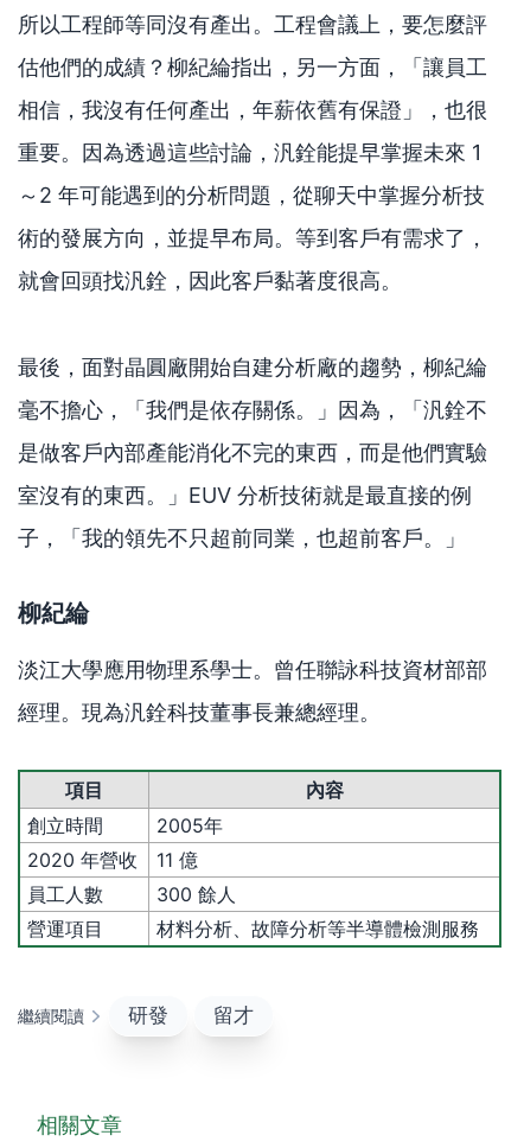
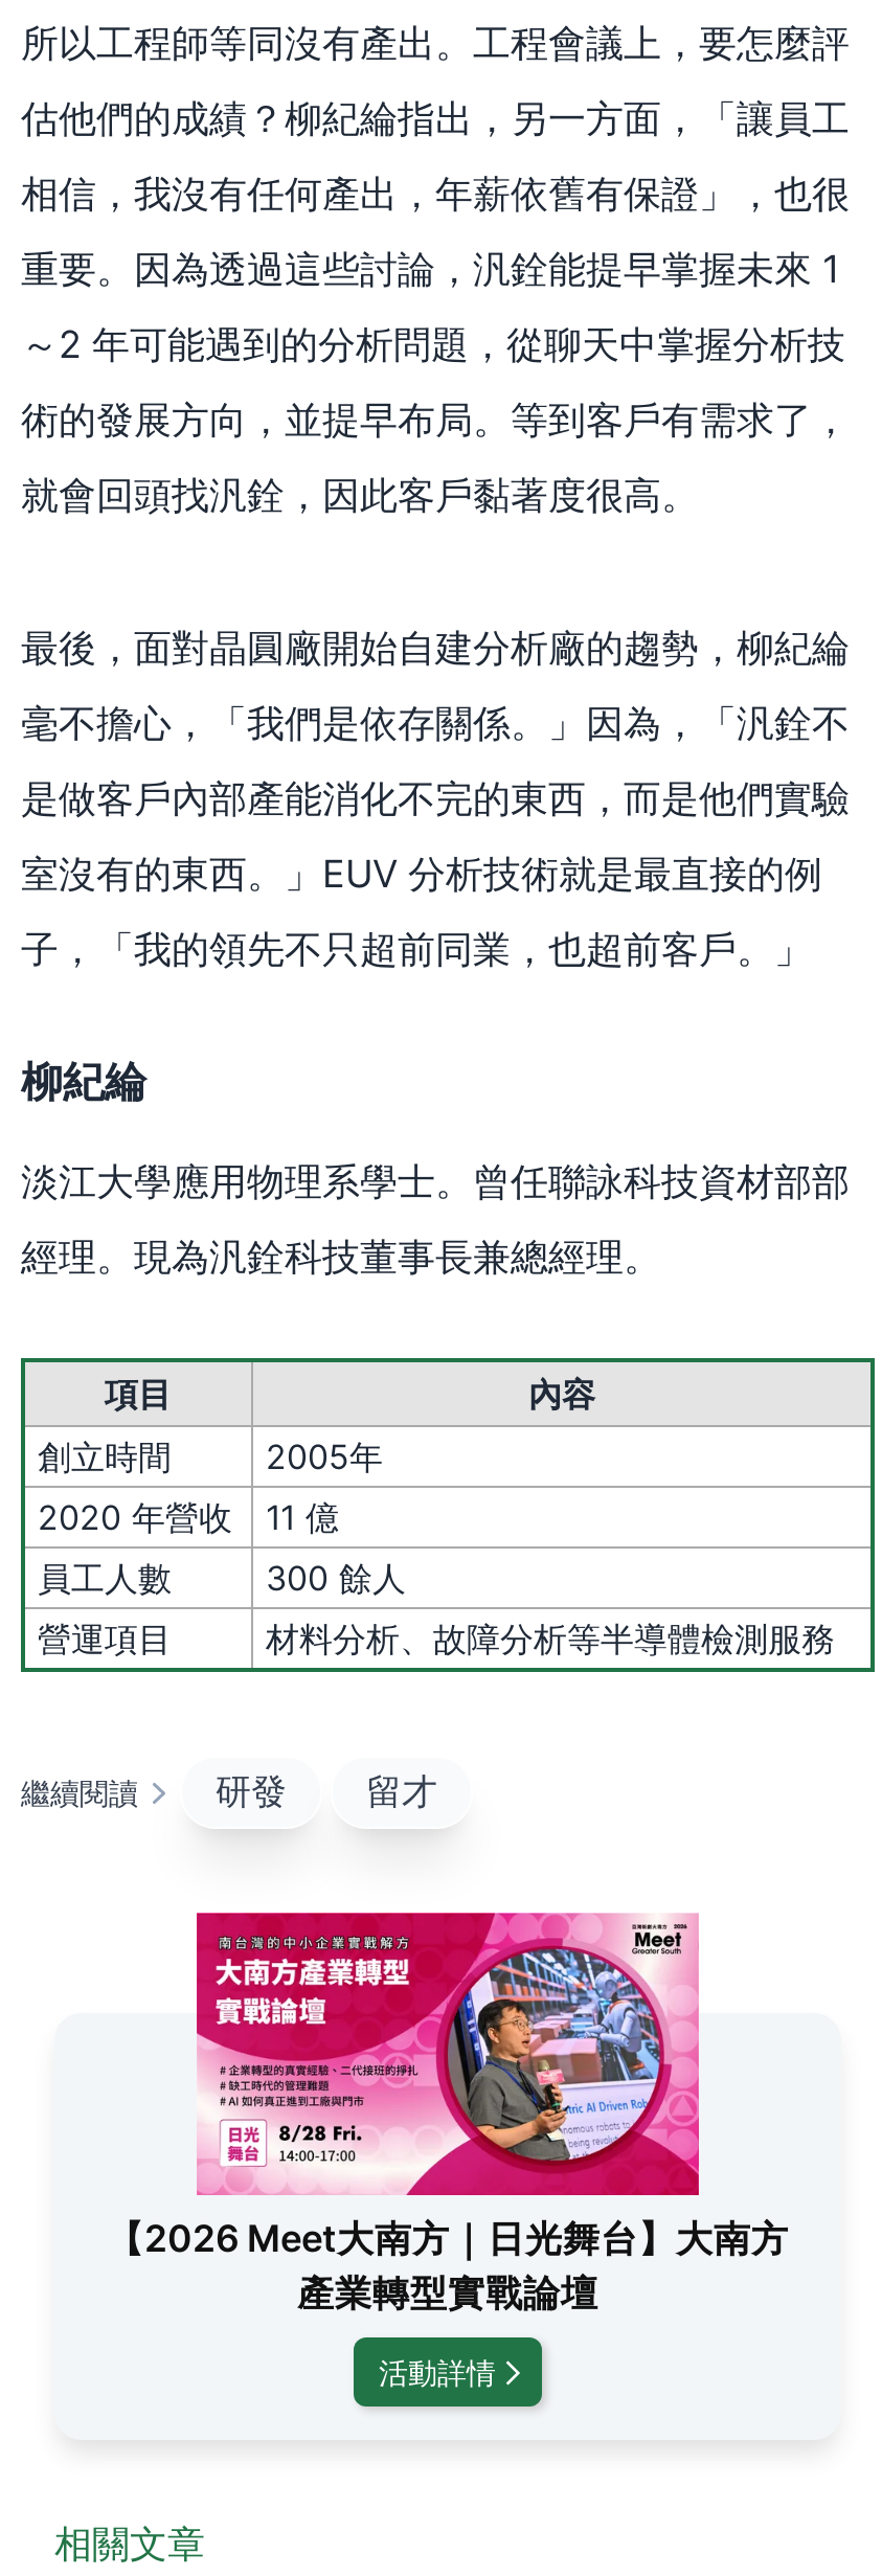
none -> [54,1911,789,2390] [image] | 【2026 Meet大南方｜日光舞台】大南方 | 產業轉型實戰論壇 | 活動詳情

